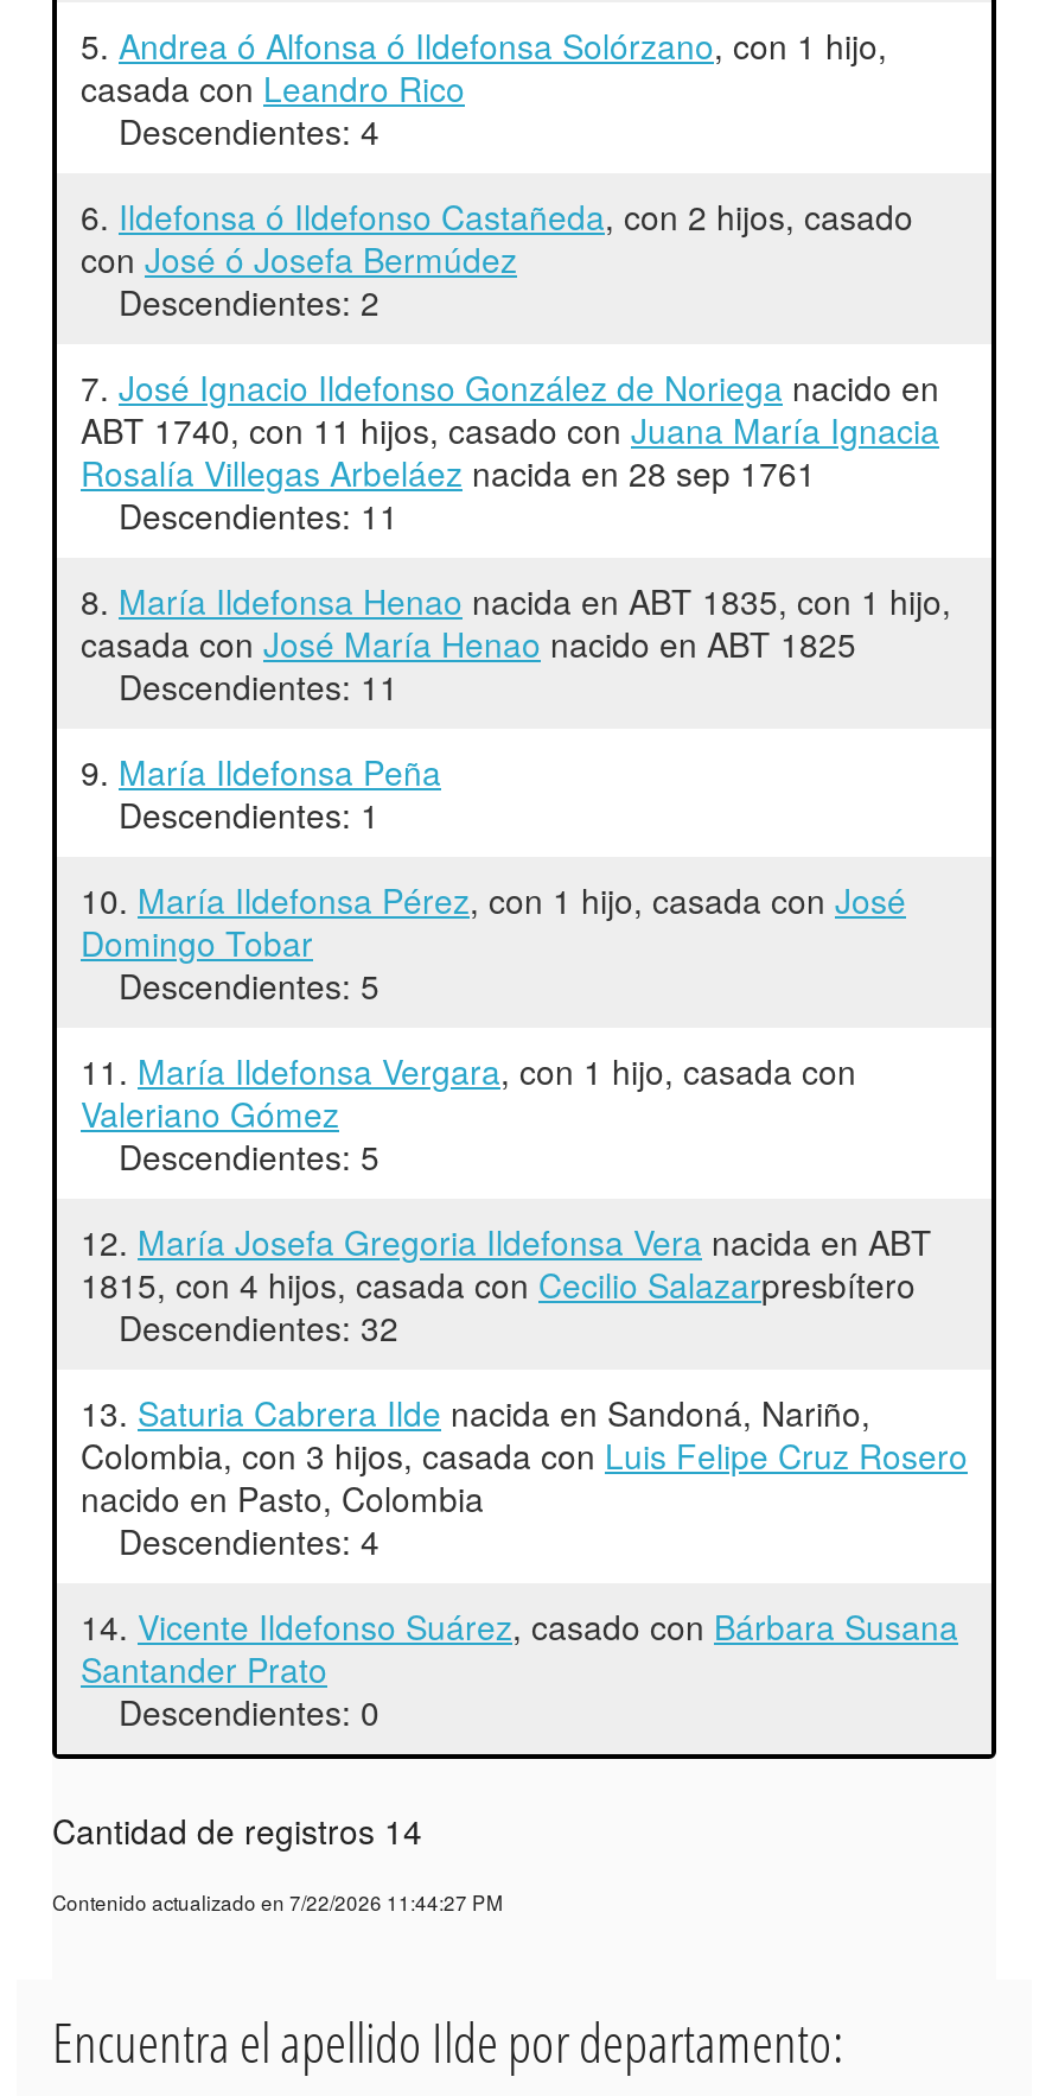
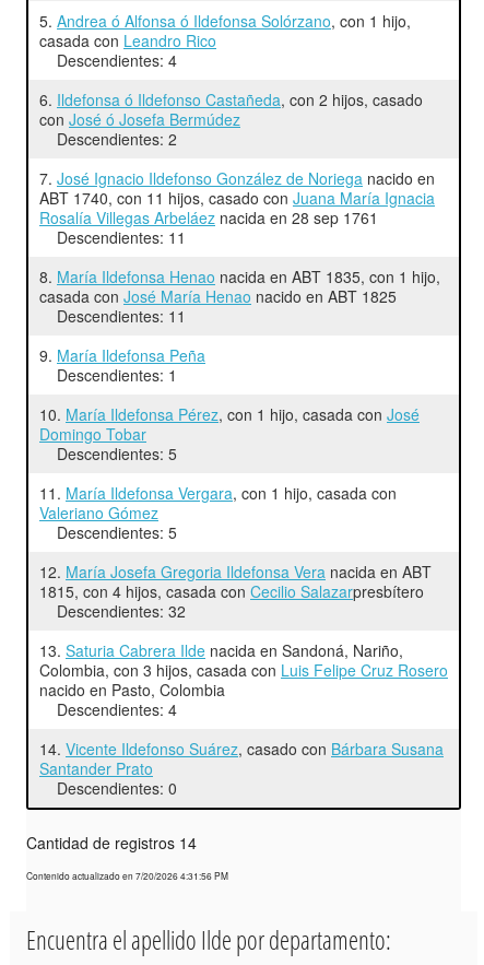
[52,1887,503,1915] Contenido actualizado en 7/22/2026 11:44:27 PM -> [26,869,228,882] Contenido actualizado en 7/20/2026 4:31:56 PM

